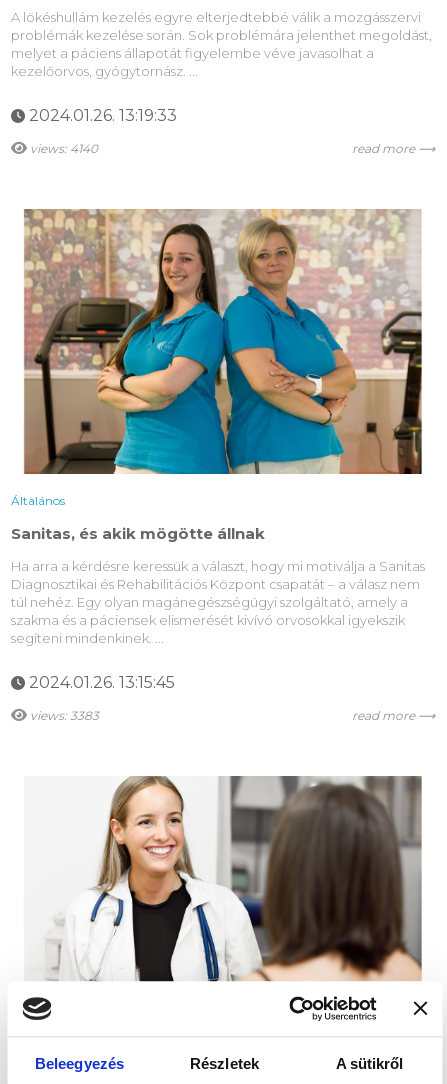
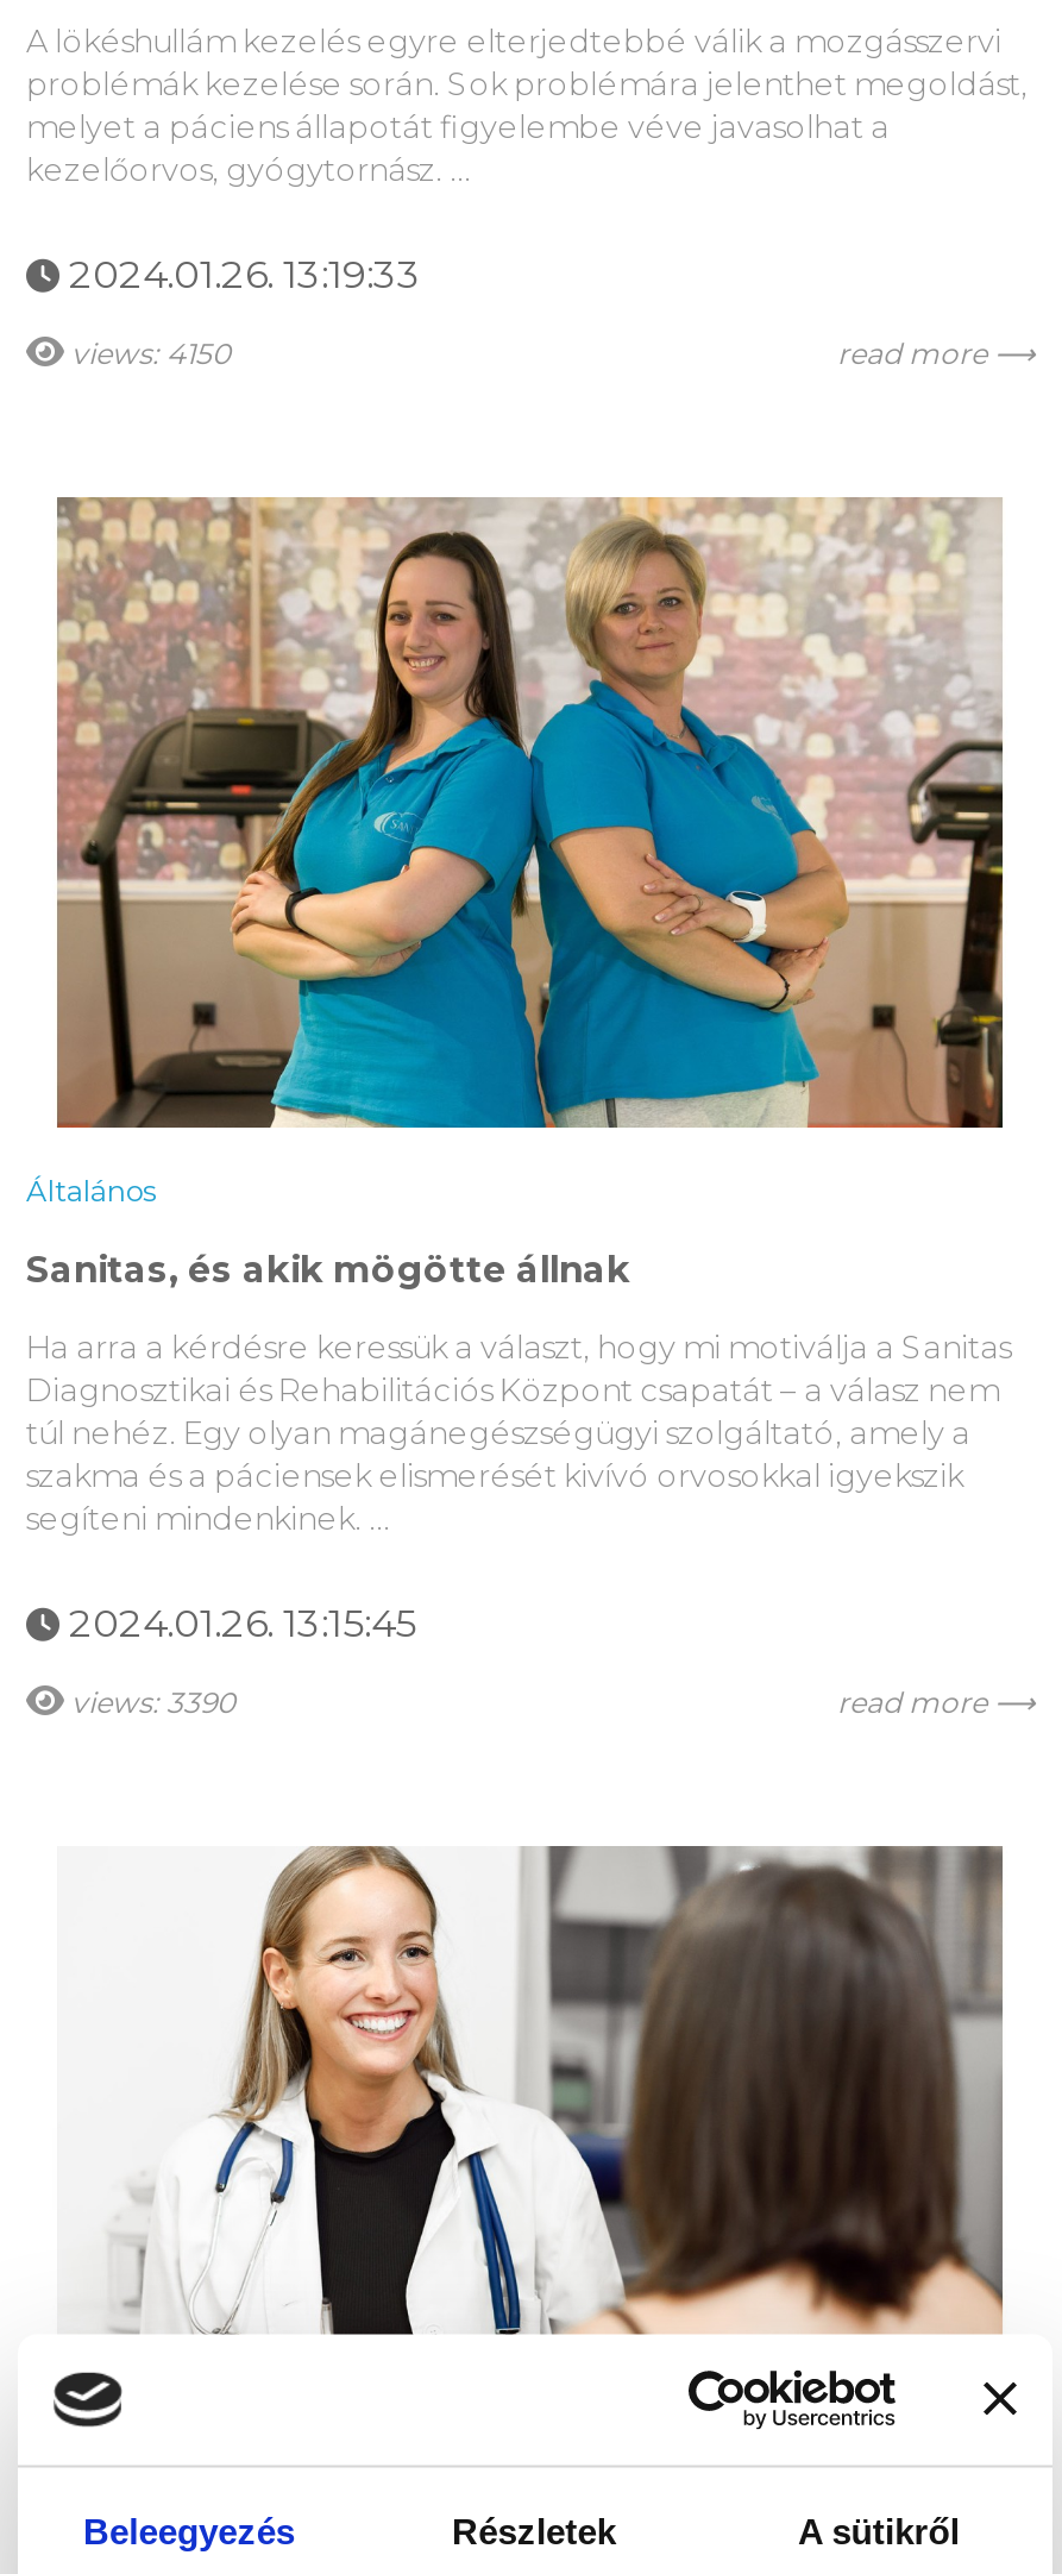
[27,141,98,156] views: 4140 -> [64,335,231,371] views: 4150
[27,708,99,723] views: 3383 -> [64,1684,235,1720] views: 3390

